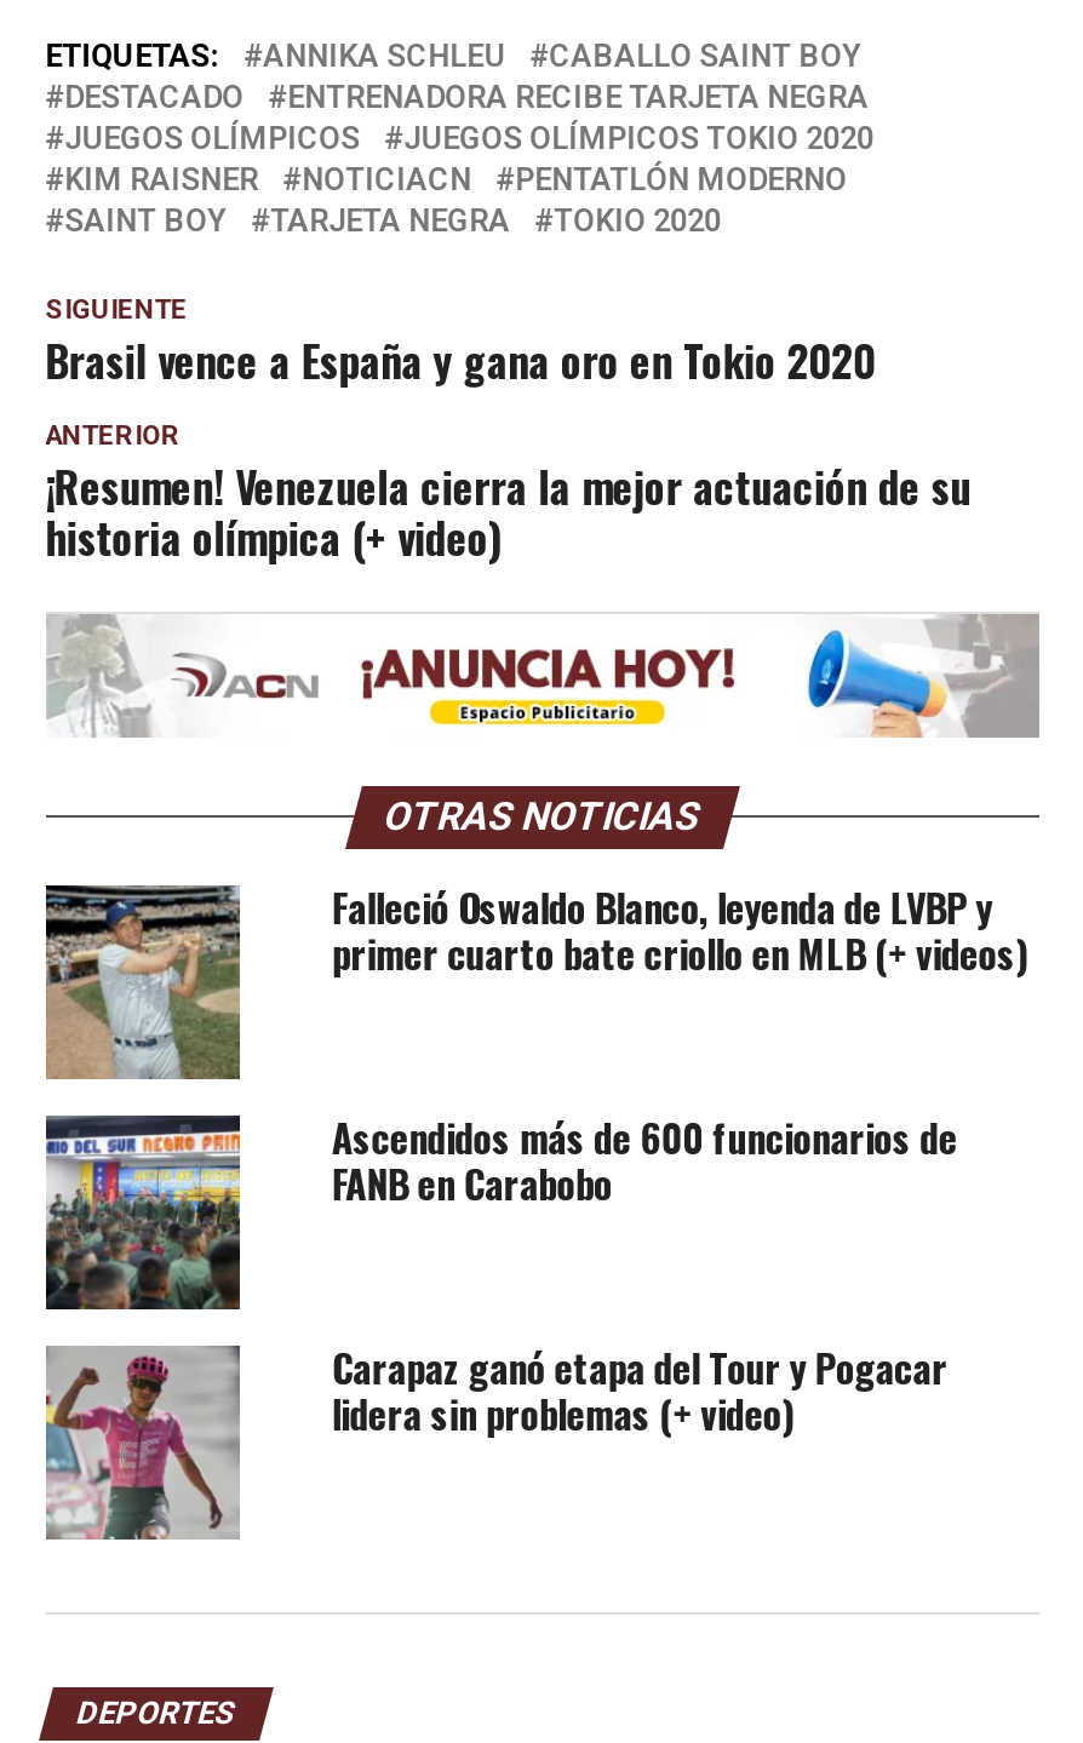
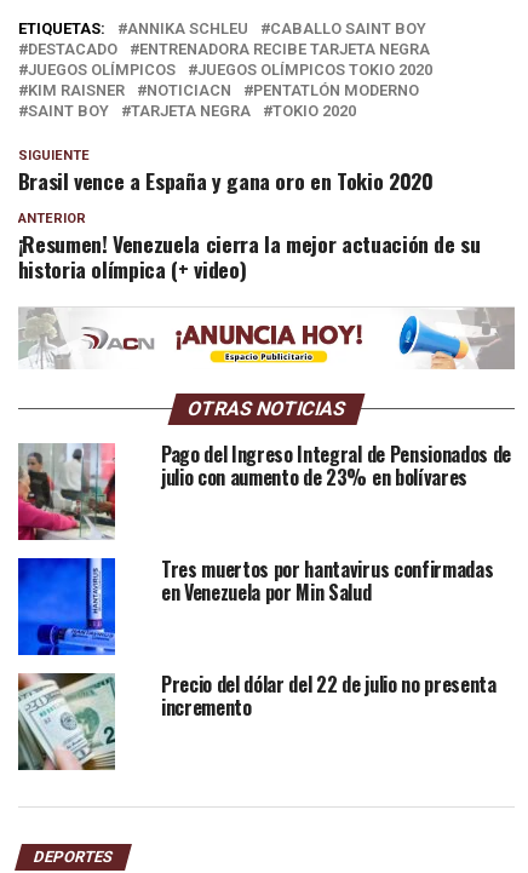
[44,879,1027,1082] [image] | Falleció Oswaldo Blanco, leyenda de LVBP y | primer cuarto bate criollo en MLB (+ videos) -> [17,440,511,541] [image] | Pago del Ingreso Integral de Pensionados de | julio con aumento de 23% en bolívares
[44,1109,957,1312] [image] | Ascendidos más de 600 funcionarios de | FANB en Carabobo -> [17,555,493,656] [image] | Tres muertos por hantavirus confirmadas | en Venezuela por Min Salud
[44,1339,947,1542] [image] | Carapaz ganó etapa del Tour y Pogacar | lidera sin problemas (+ video) -> [17,670,496,770] [image] | Precio del dólar del 22 de julio no presenta | incremento

